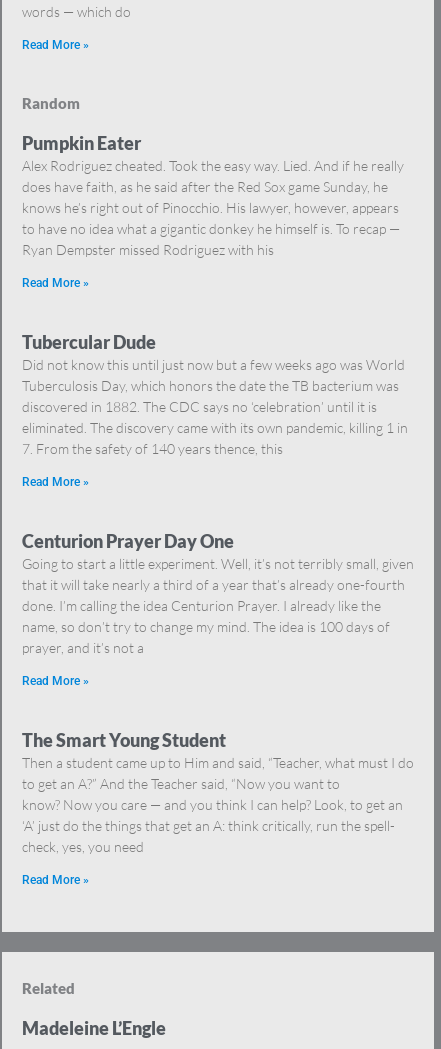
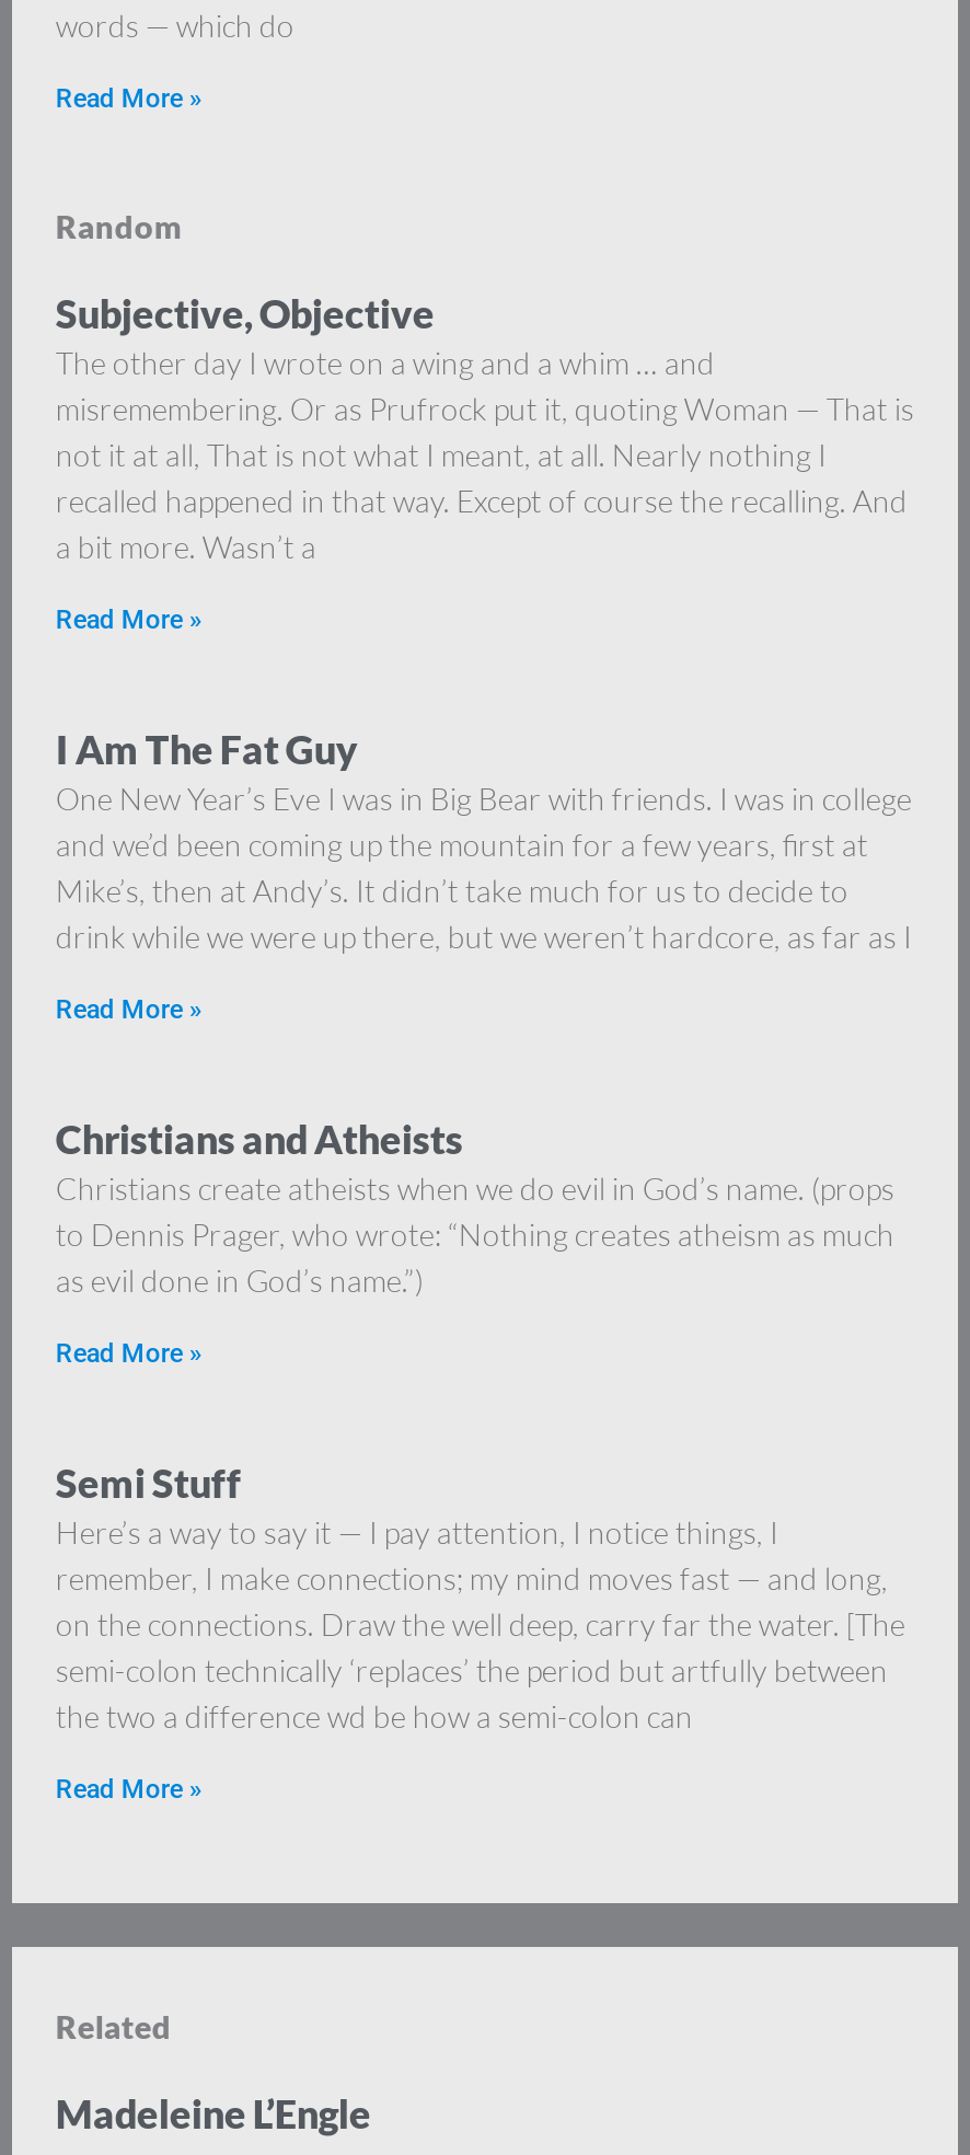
[22,132,404,258] Pumpkin Eater | Alex Rodriguez cheated. Took the easy way. Lied. And if he really | does have faith, as he said after the Red Sox game Sunday, he | knows he’s right out of Pinocchio. His lawyer, however, appears | to have no idea what a gigantic donkey he himself is. To recap — | Ryan Dempster missed Rodriguez with his -> [56,290,914,566] Subjective, Objective | The other day I wrote on a wing and a whim … and | misremembering. Or as Prufrock put it, quoting Woman — That is | not it at all, That is not what I meant, at all. Nearly nothing I | recalled happened in that way. Except of course the recalling. And | a bit more. Wasn’t a
[22,331,408,457] Tubercular Dude | Did not know this until just now but a few weeks ago was World | Tuberculosis Day, which honors the date the TB bacterium was | discovered in 1882. The CDC says no ‘celebration’ until it is | eliminated. The discovery came with its own pandemic, killing 1 in | 7. From the safety of 140 years thence, this -> [56,726,912,956] I Am The Fat Guy | One New Year’s Eve I was in Big Bear with friends. I was in college | and we’d been coming up the mountain for a few years, first at | Mike’s, then at Andy’s. It didn’t take much for us to decide to | drink while we were up there, but we weren’t hardcore, as far as I
[22,530,414,656] Centurion Prayer Day One | Going to start a little experiment. Well, it’s not terribly small, given | that it will take nearly a third of a year that’s already one-fourth | done. I’m calling the idea Centurion Prayer. I already like the | name, so don’t try to change my mind. The idea is 100 days of | prayer, and it’s not a -> [56,1116,894,1300] Christians and Atheists | Christians create atheists when we do evil in God’s name. (props | to Dennis Prager, who wrote: “Nothing creates atheism as much | as evil done in God’s name.”)
[22,729,414,855] The Smart Young Student | Then a student came up to Him and said, “Teacher, what must I do | to get an A?” And the Teacher said, “Now you want to | know? Now you care — and you think I can help? Look, to get an | ‘A’ just do the things that get an A: think critically, run the spell- | check, yes, you need -> [56,1459,905,1735] Semi Stuff | Here’s a way to say it — I pay attention, I notice things, I | remember, I make connections; my mind moves fast — and long, | on the connections. Draw the well deep, carry far the water. [The | semi-colon technically ‘replaces’ the period but artfully between | the two a difference wd be how a semi-colon can

